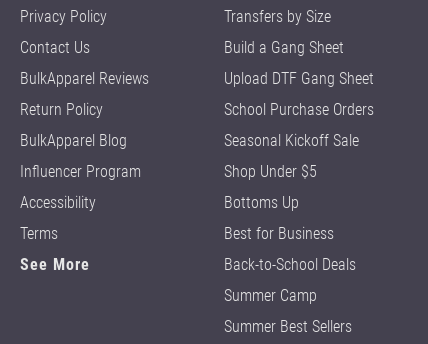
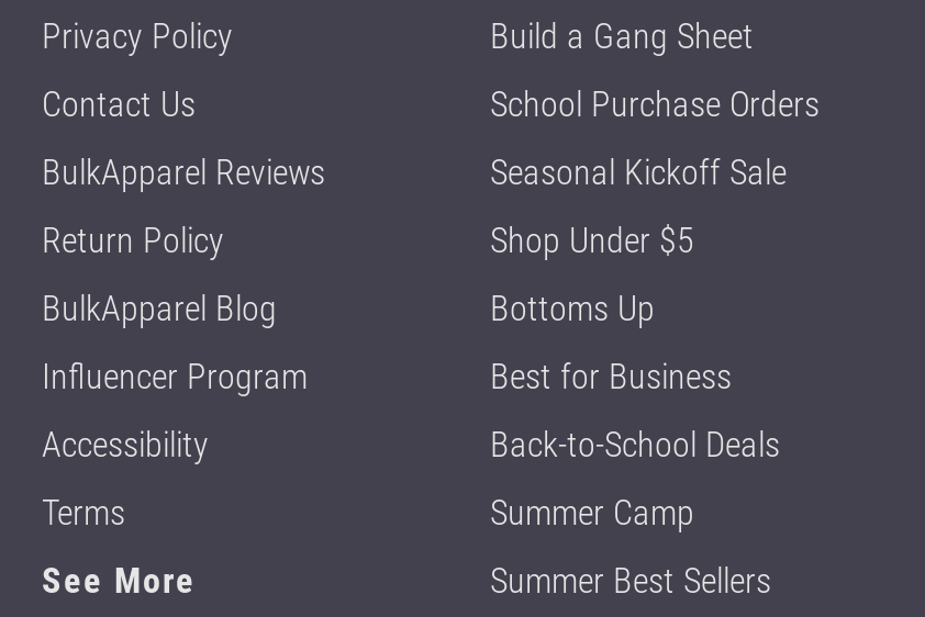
[224,7,331,26] Transfers by Size -> none
[224,69,374,88] Upload DTF Gang Sheet -> none

